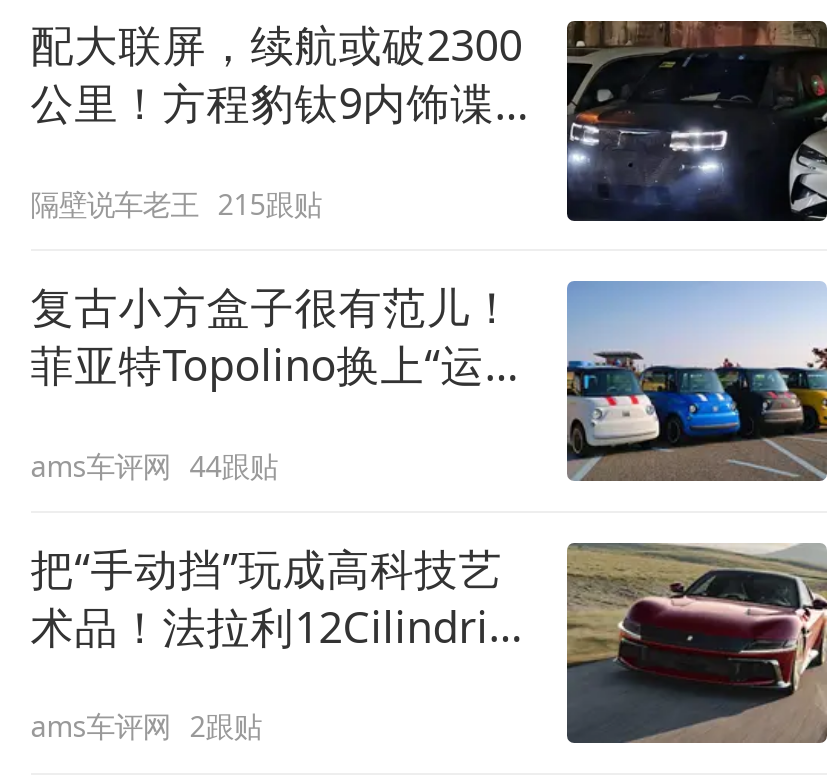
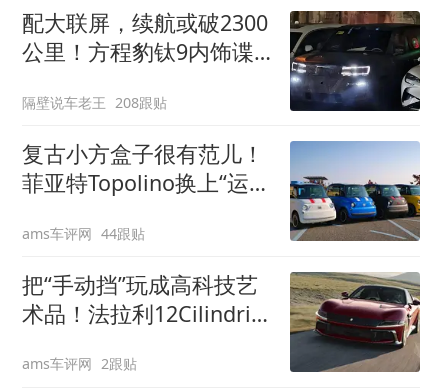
[30,185,322,223] 隔壁说车老王 215跟贴 -> [22,93,167,112] 隔壁说车老王 208跟贴

